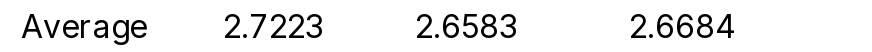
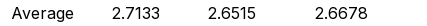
[21,5,323,45] Average 2.7223 -> [11,3,160,23] Average 2.7133
[415,5,517,45] 2.6583 -> [208,3,256,23] 2.6515
[629,5,737,45] 2.6684 -> [315,3,368,23] 2.6678

